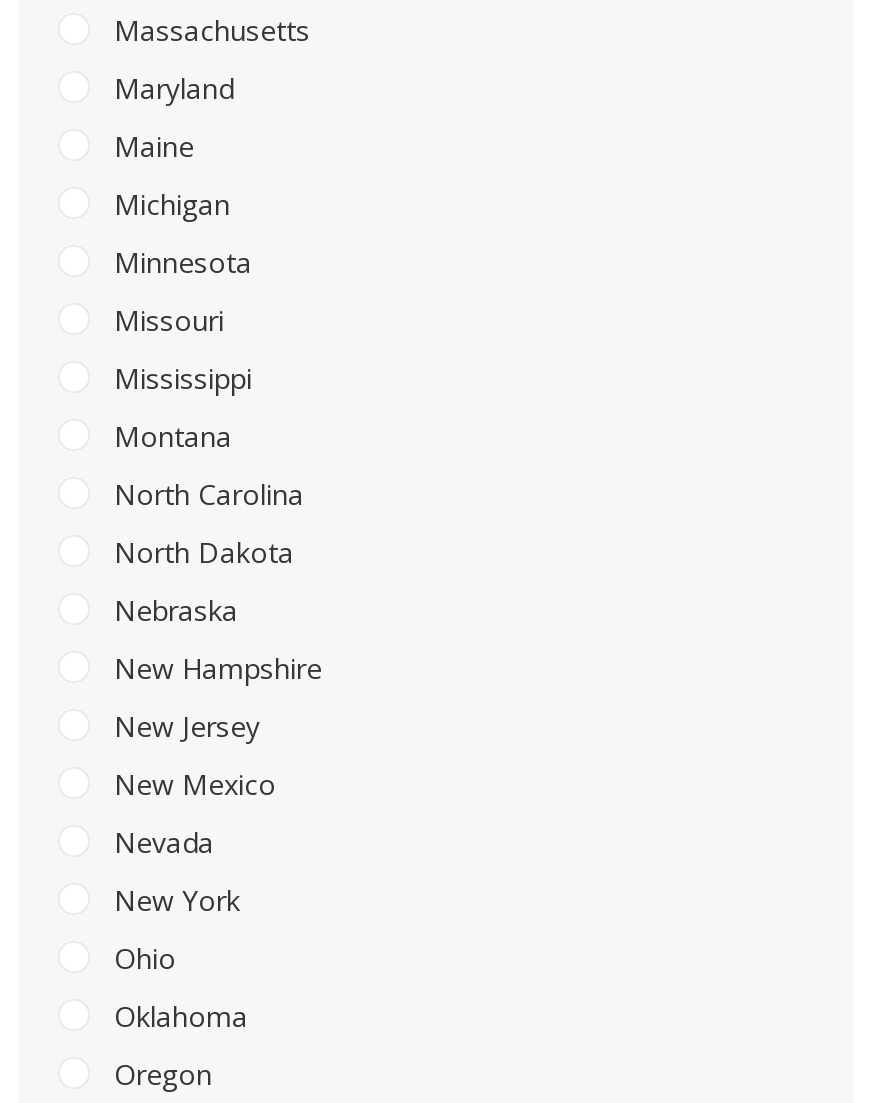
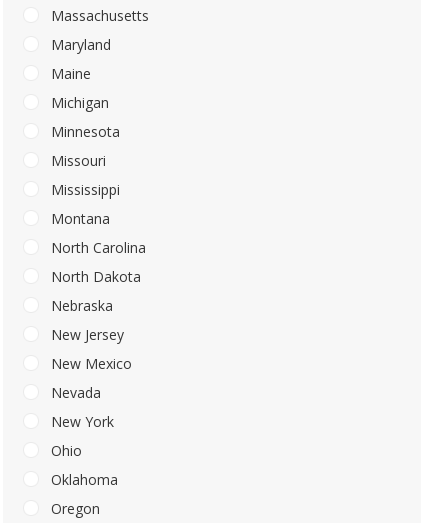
[106,649,322,687] New Hampshire -> none

